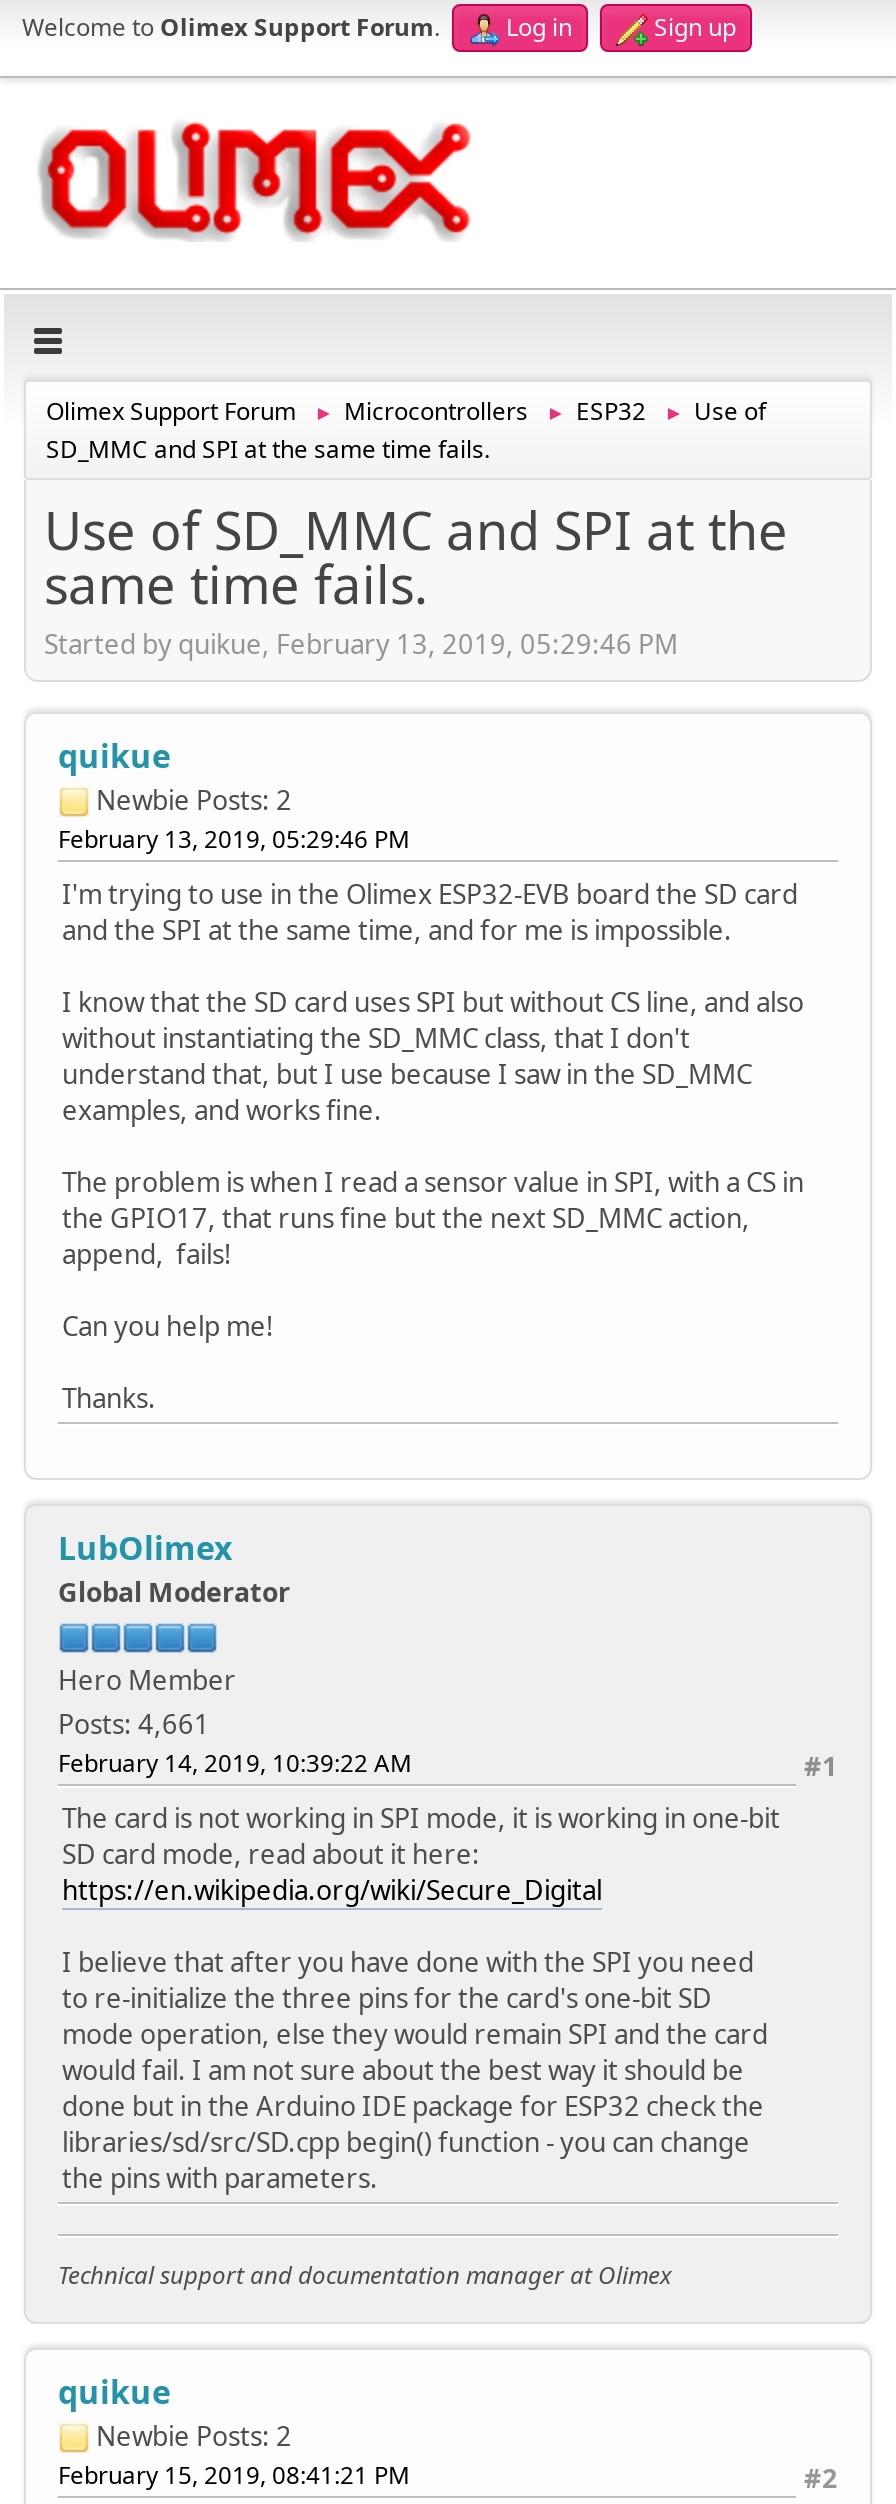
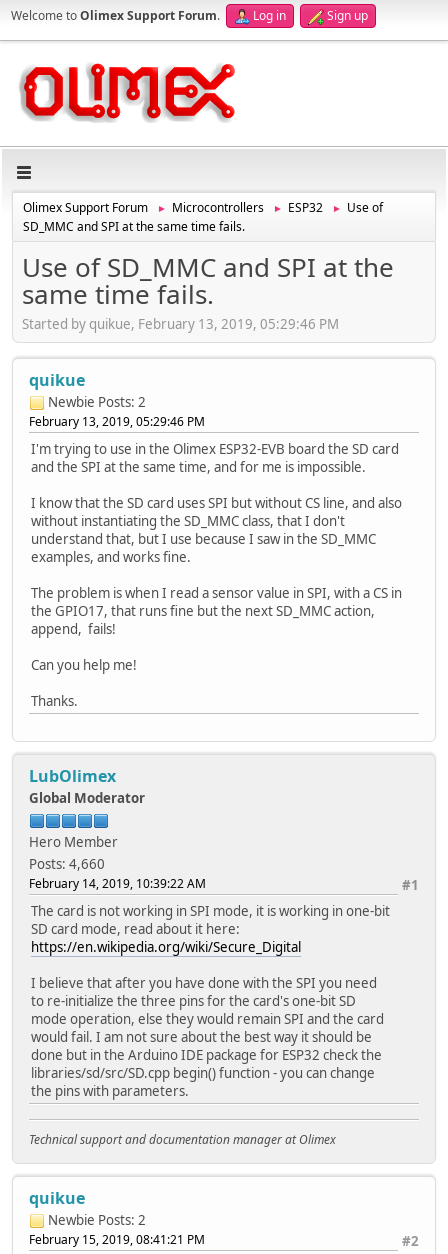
[58,1705,210,1741] Posts: 4,661 -> [29,854,105,872] Posts: 4,660

